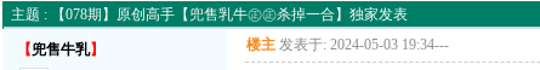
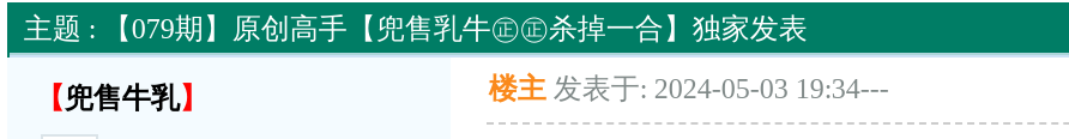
[11,6,408,23] 主题 : 【078期】原创高手【兜售乳牛㊣㊣杀掉一合】独家发表 -> [24,12,808,46] 主题 : 【079期】原创高手【兜售乳牛㊣㊣杀掉一合】独家发表

